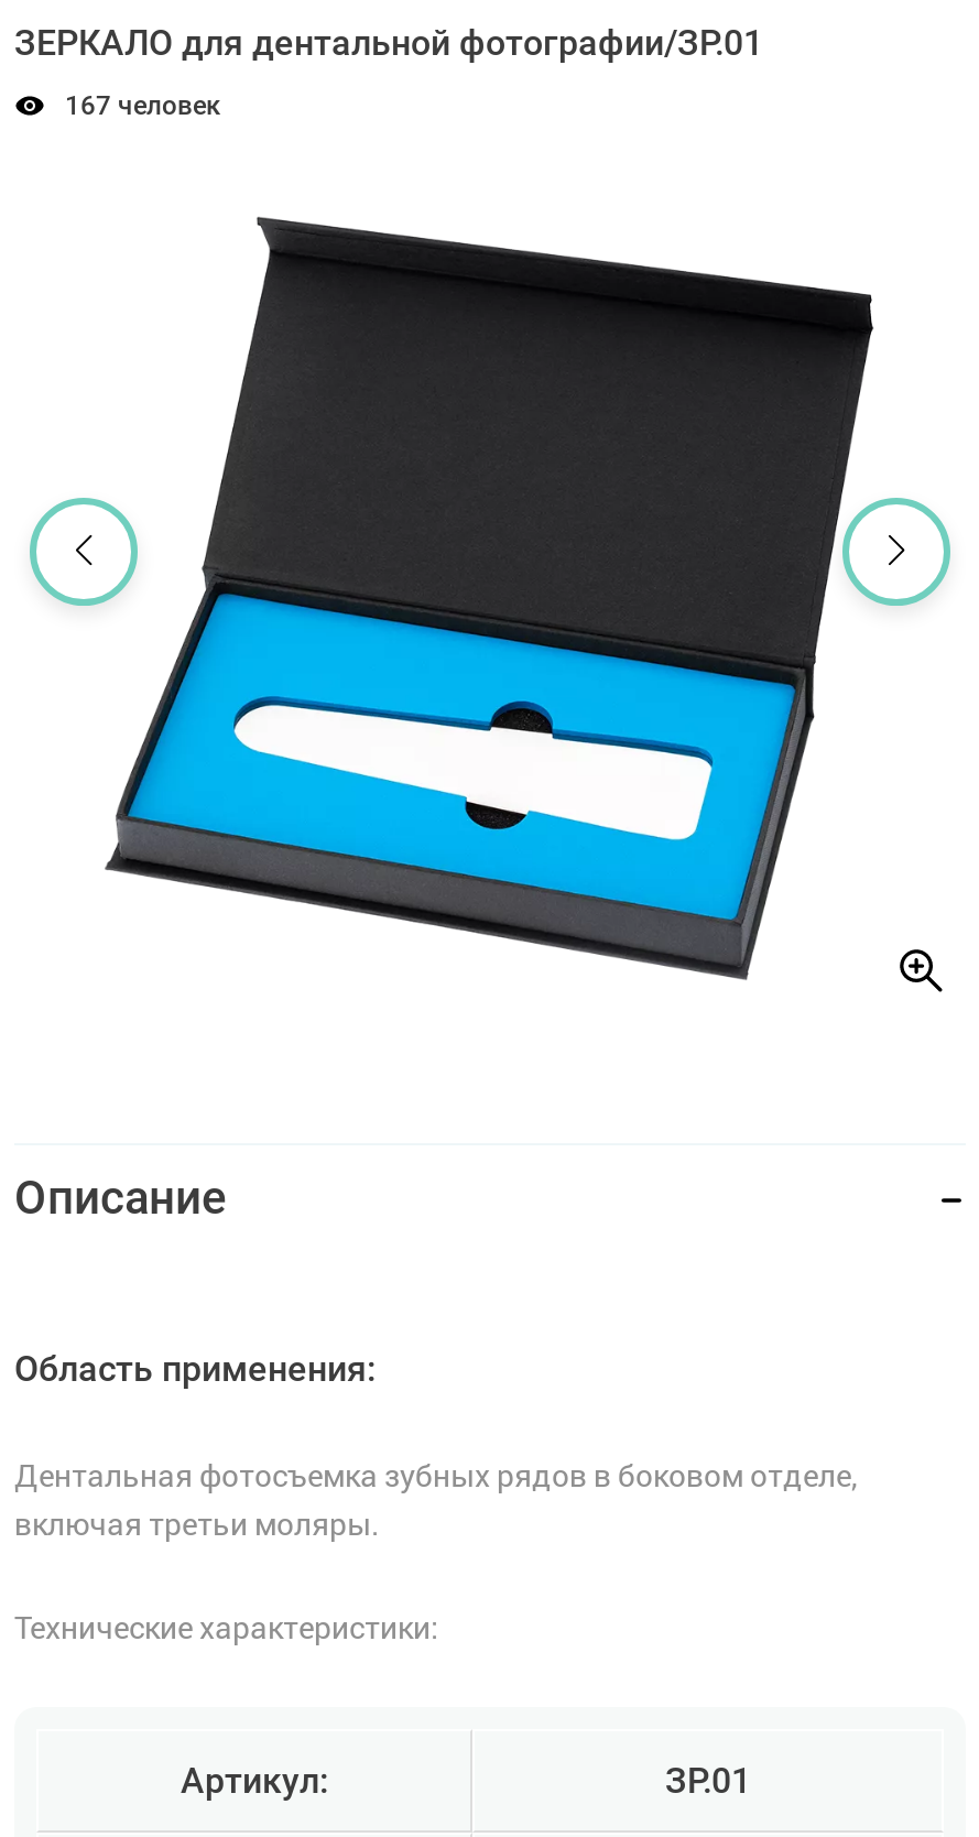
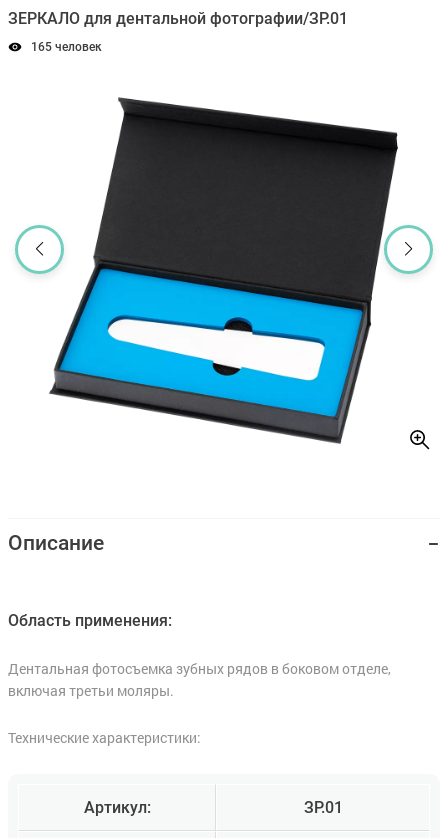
[65,90,221,121] 167 человек -> [31,40,102,54] 165 человек

